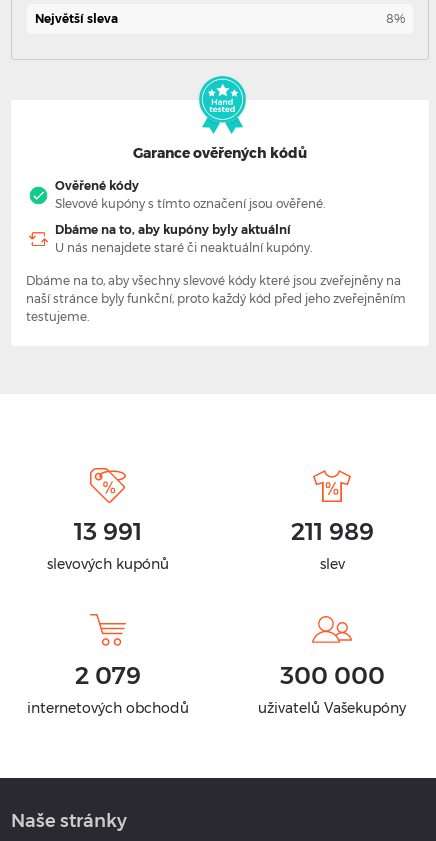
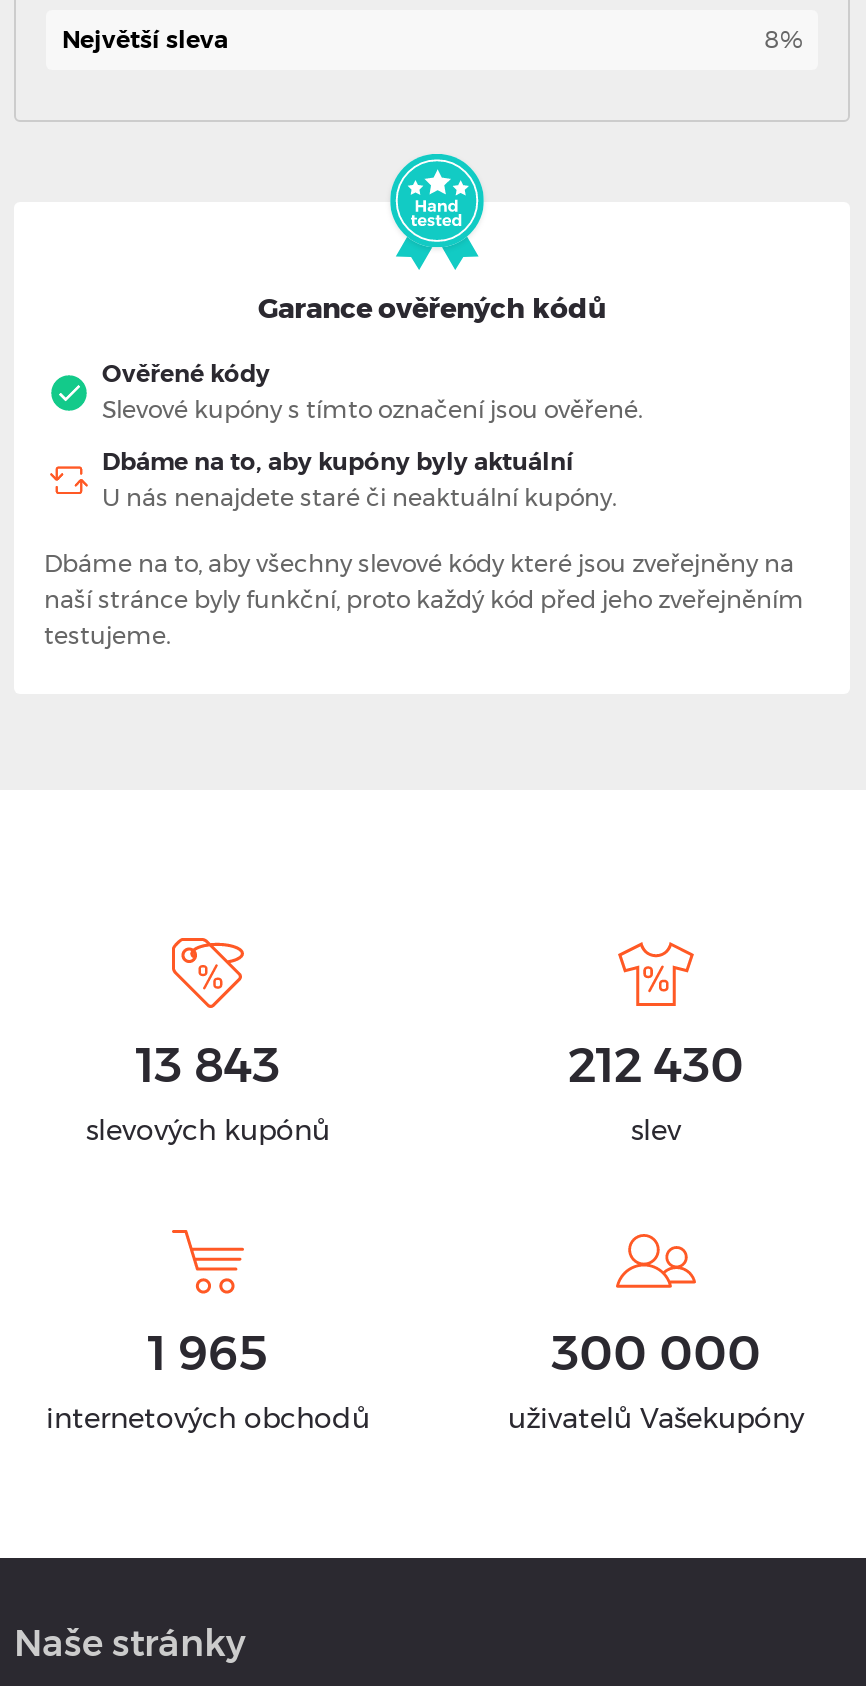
[74,517,142,546] 13 991 -> [136,1036,280,1094] 13 843
[290,517,373,546] 211 989 -> [568,1036,744,1094] 212 430
[75,661,141,690] 2 079 -> [148,1324,268,1382] 1 965

